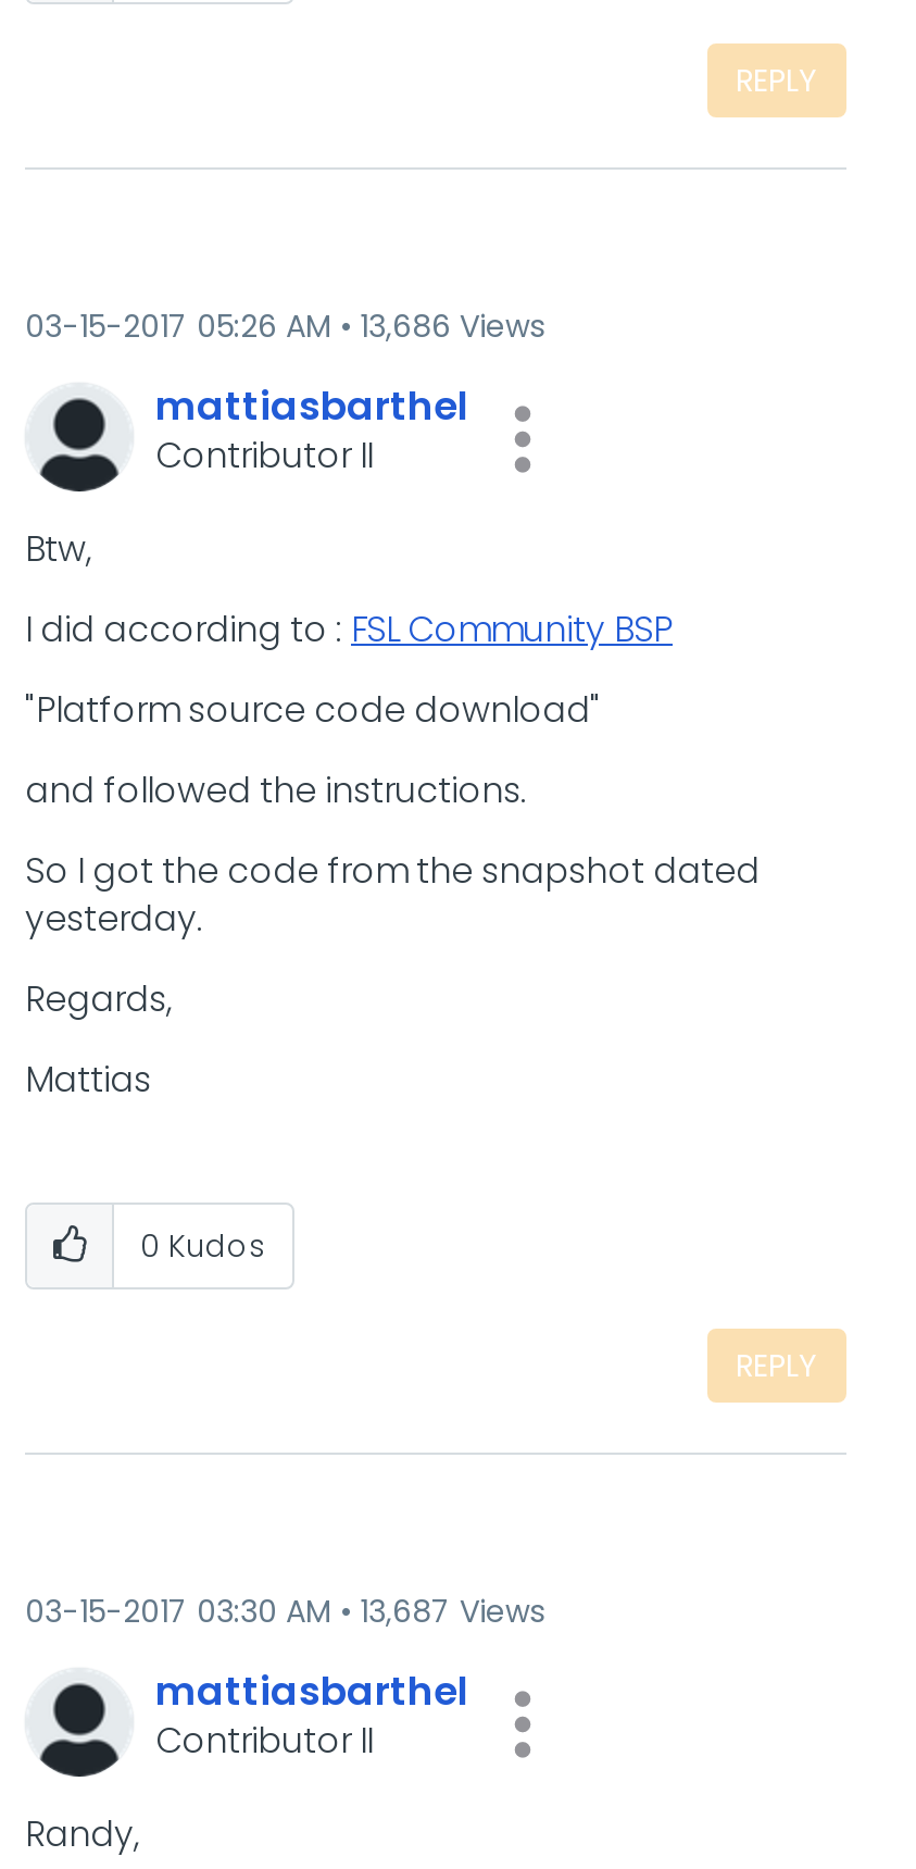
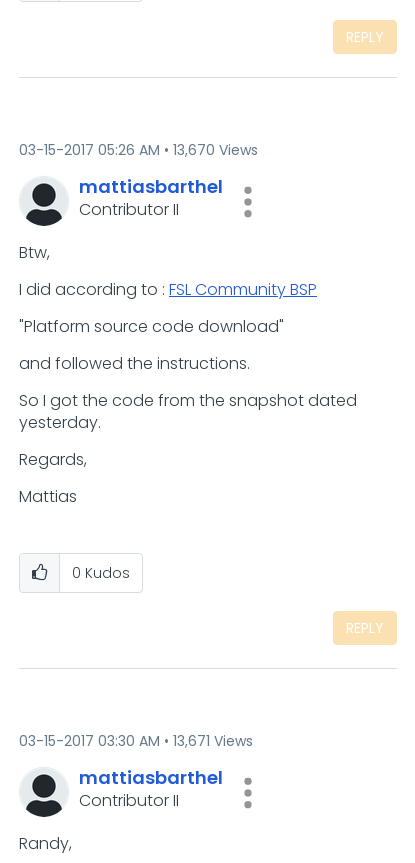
[25,304,544,348] 03-15-2017 05:26 AM 13,686 Views -> [19,140,258,160] 03-15-2017 05:26 AM 13,670 Views
[25,1590,544,1633] 03-15-2017 03:30 AM 13,687 Views -> [19,731,253,751] 03-15-2017 03:30 AM 13,671 Views

